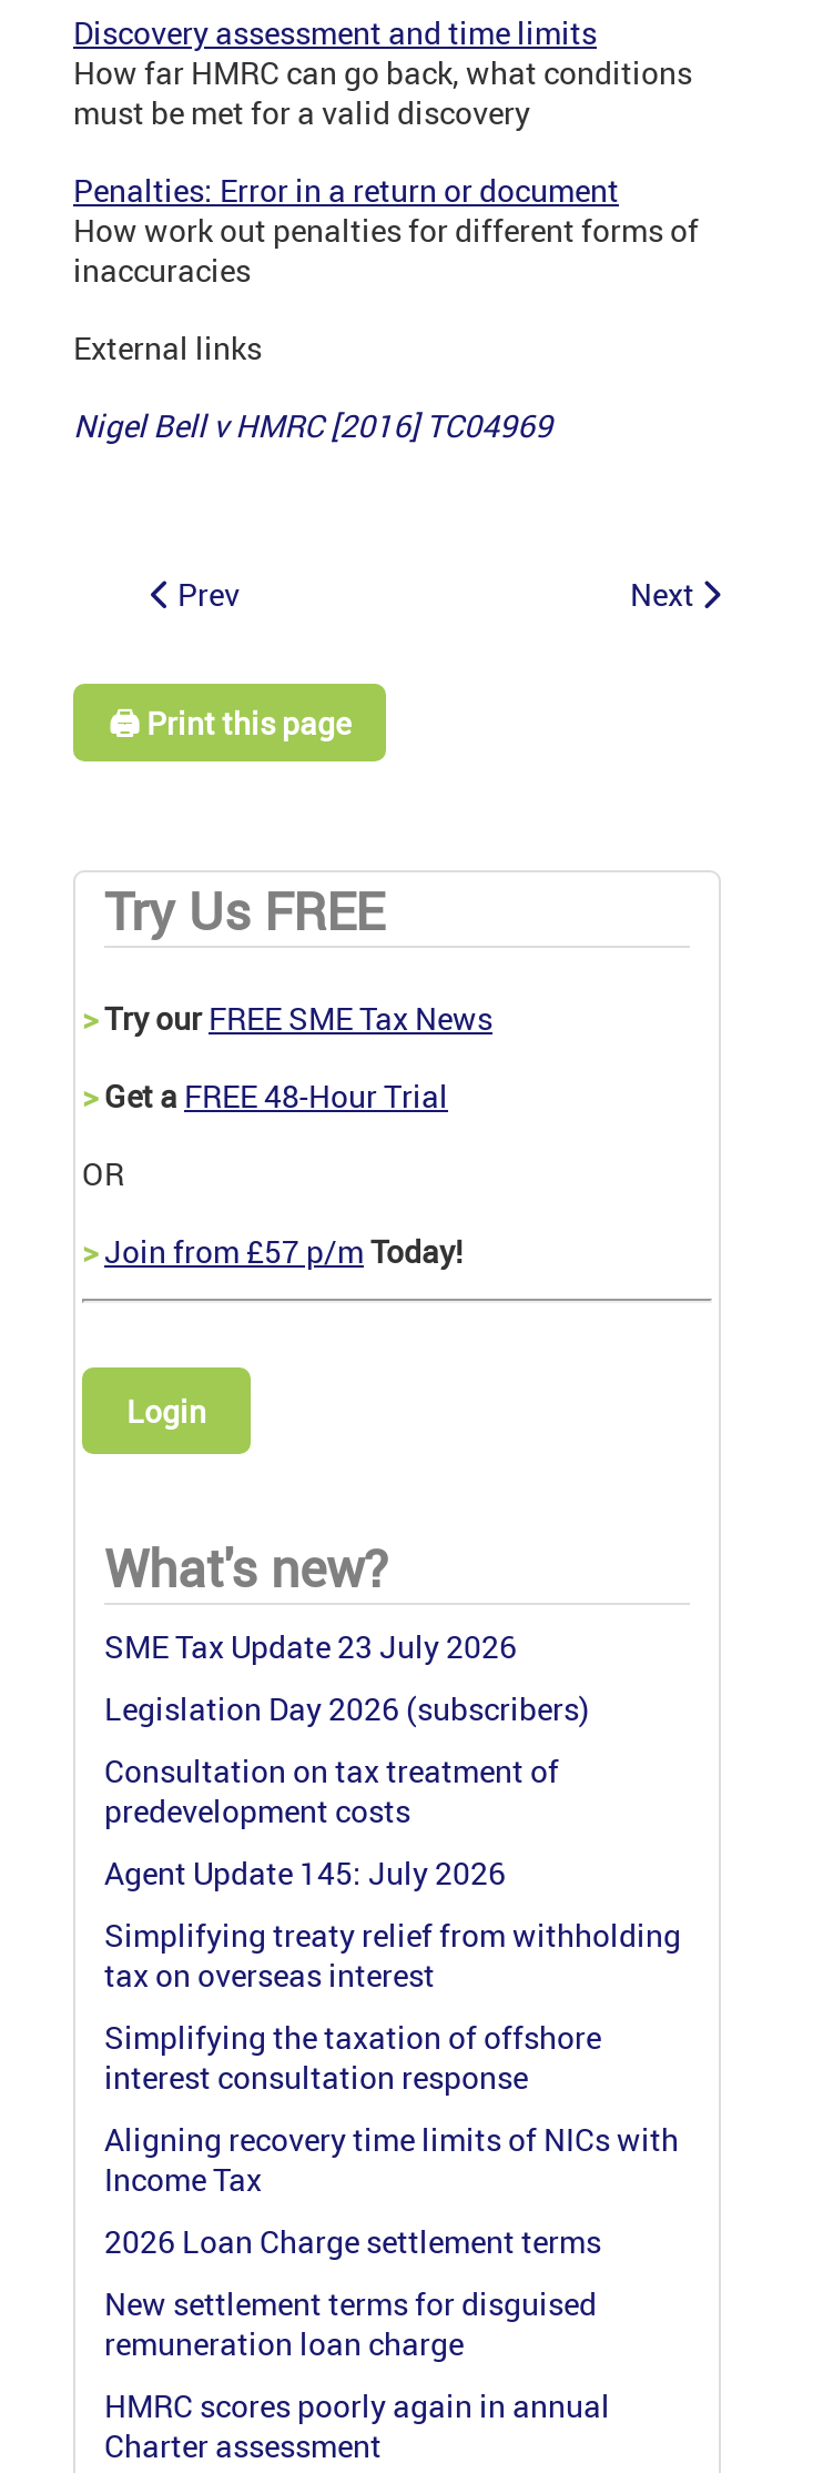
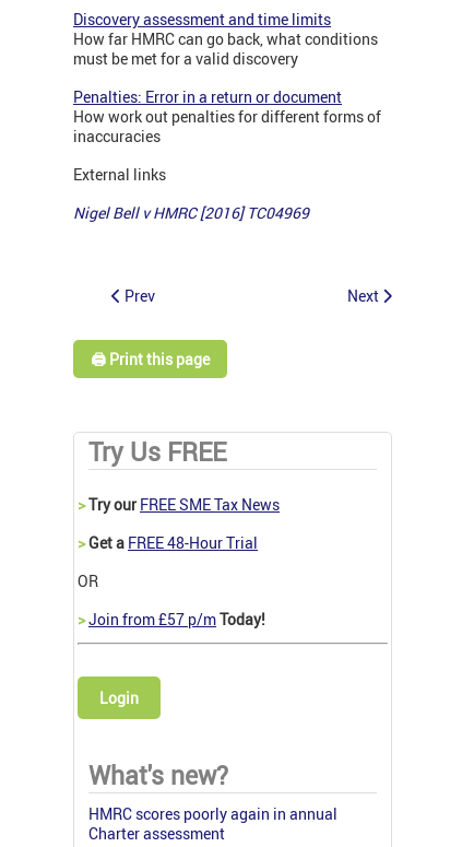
[104,1624,681,2363] SME Tax Update 23 July 2026 | Legislation Day 2026 (subscribers) | Consultation on tax treatment of | predevelopment costs | Agent Update 145: July 2026 | Simplifying treaty relief from withholding | tax on overseas interest | Simplifying the taxation of offshore | interest consultation response | Aligning recovery time limits of NICs with | Income Tax | 2026 Loan Charge settlement terms | New settlement terms for disguised | remuneration loan charge -> none

